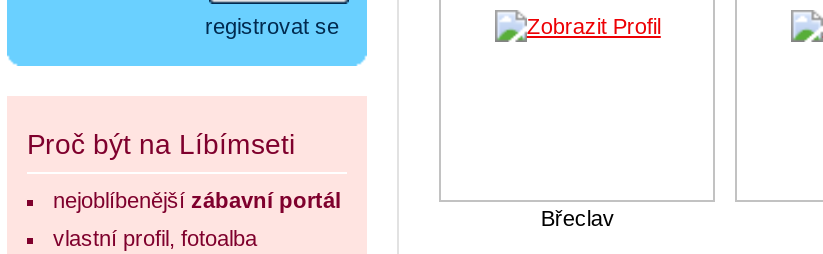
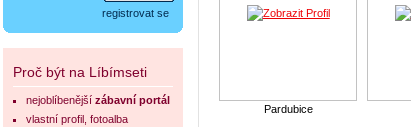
[540,206,614,230] Břeclav -> [263,103,312,115] Pardubice

